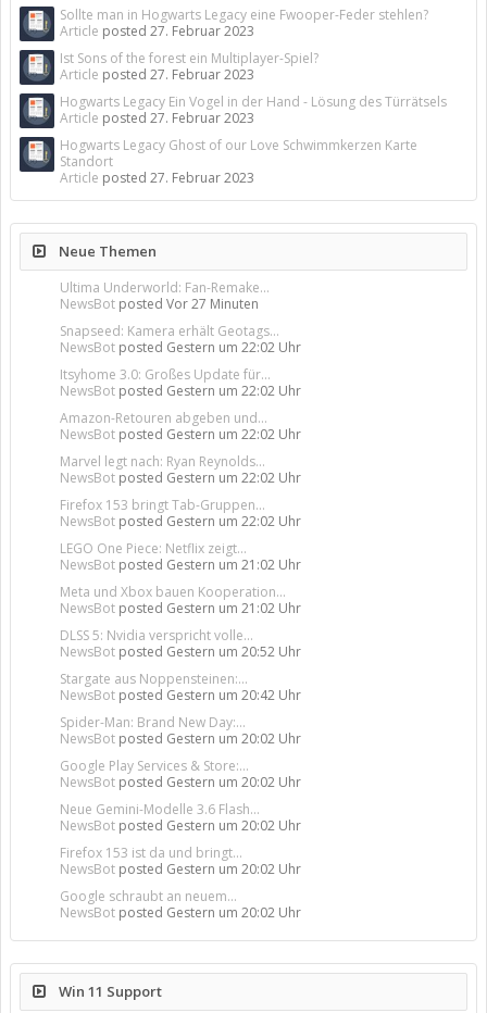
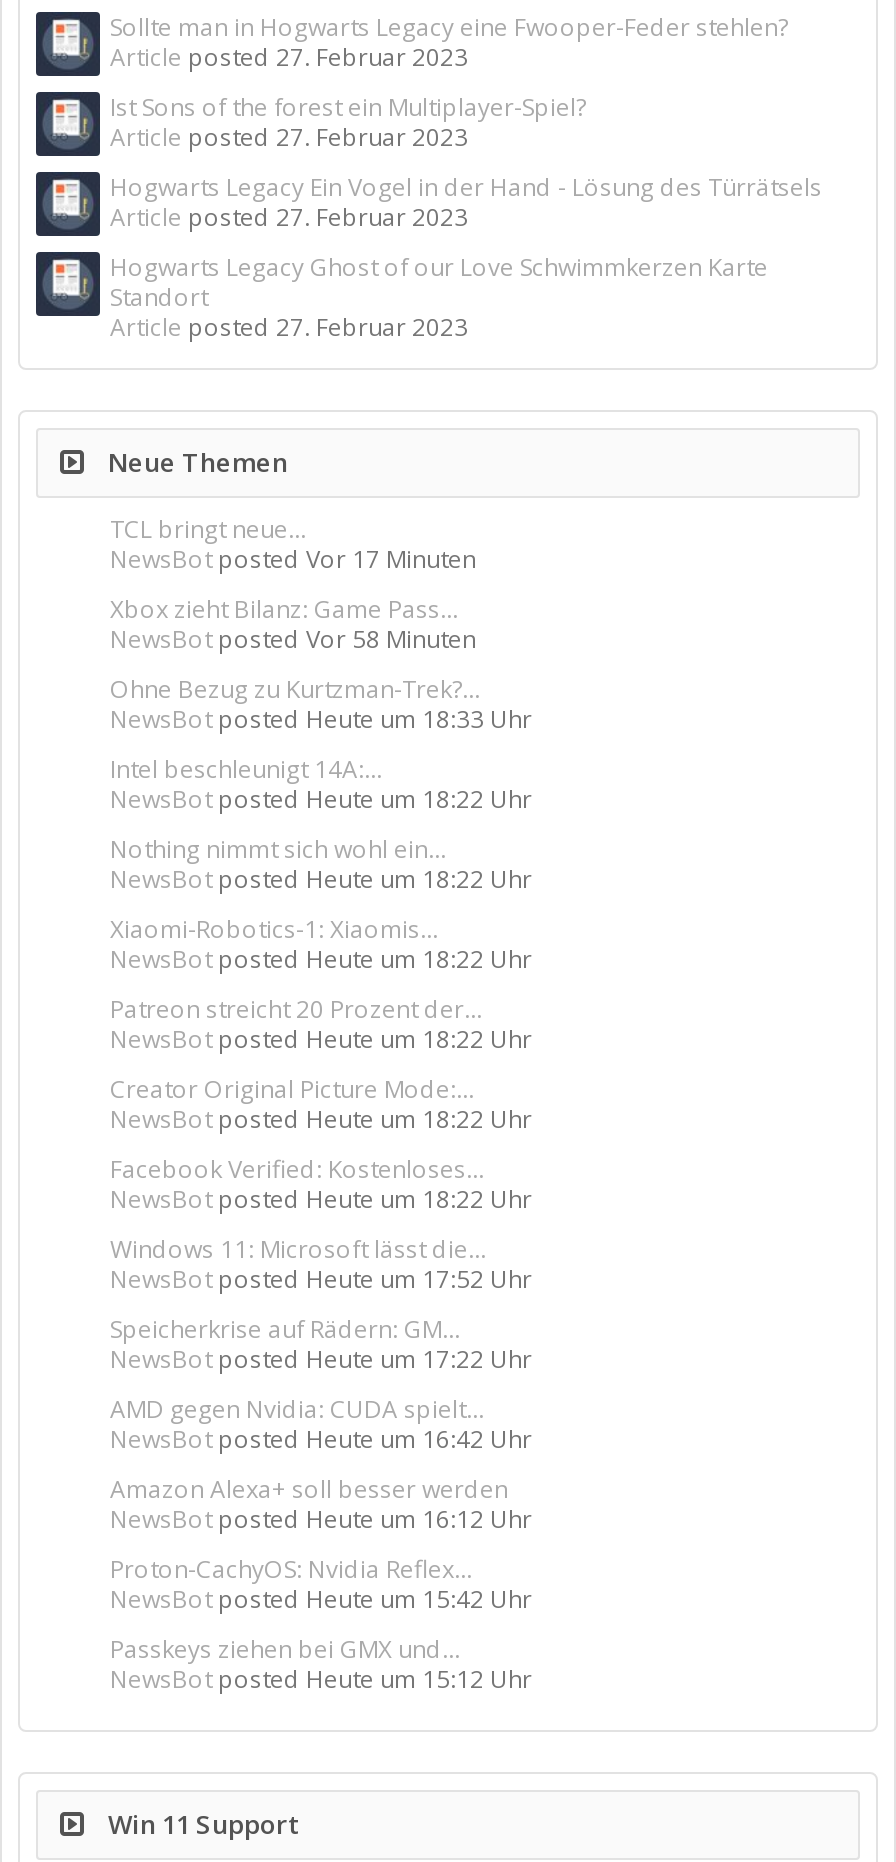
[60,278,270,313] Ultima Underworld: Fan-Remake... | NewsBotposted Vor 27 Minuten -> [110,512,476,576] TCL bringt neue... | NewsBotposted Vor 17 Minuten
[60,322,301,357] Snapseed: Kamera erhält Geotags... | NewsBot posted Gestern um 22:02 Uhr -> [110,592,476,656] Xbox zieht Bilanz: Game Pass... | NewsBot posted Vor 58 Minuten
[60,365,301,400] Itsyhome 3.0: Großes Update für... | NewsBot posted Gestern um 22:02 Uhr -> [110,672,532,736] Ohne Bezug zu Kurtzman-Trek?... | NewsBot posted Heute um 18:33 Uhr
[60,409,301,443] Amazon-Retouren abgeben und... | NewsBot posted Gestern um 22:02 Uhr -> [110,752,532,816] Intel beschleunigt 14A:... | NewsBot posted Heute um 18:22 Uhr
[60,452,301,487] Marvel legt nach: Ryan Reynolds... | NewsBot posted Gestern um 22:02 Uhr -> [110,832,532,896] Nothing nimmt sich wohl ein... | NewsBot posted Heute um 18:22 Uhr
[60,496,301,530] Firefox 153 bringt Tab-Gruppen... | NewsBot posted Gestern um 22:02 Uhr -> [110,912,532,976] Xiaomi-Robotics-1: Xiaomis... | NewsBot posted Heute um 18:22 Uhr
[60,539,301,574] LEGO One Piece: Netflix zeigt... | NewsBot posted Gestern um 21:02 Uhr -> [110,992,532,1056] Patreon streicht 20 Prozent der... | NewsBot posted Heute um 18:22 Uhr
[60,583,301,617] Meta und Xbox bauen Kooperation... | NewsBot posted Gestern um 21:02 Uhr -> [110,1072,532,1136] Creator Original Picture Mode:... | NewsBot posted Heute um 18:22 Uhr
[60,626,301,661] DLSS 5: Nvidia verspricht volle... | NewsBot posted Gestern um 20:52 Uhr -> [110,1152,532,1216] Facebook Verified: Kostenloses... | NewsBot posted Heute um 18:22 Uhr
[60,670,301,704] Stargate aus Noppensteinen:... | NewsBot posted Gestern um 20:42 Uhr -> [110,1232,532,1296] Windows 11: Microsoft lässt die... | NewsBot posted Heute um 17:52 Uhr
[60,713,301,748] Spider-Man: Brand New Day:... | NewsBot posted Gestern um 20:02 Uhr -> [110,1312,532,1376] Speicherkrise auf Rädern: GM... | NewsBot posted Heute um 17:22 Uhr
[60,756,301,791] Google Play Services & Store:... | NewsBot posted Gestern um 20:02 Uhr -> [110,1392,532,1456] AMD gegen Nvidia: CUDA spielt... | NewsBot posted Heute um 16:42 Uhr
[60,800,301,835] Neue Gemini-Modelle 3.6 Flash... | NewsBot posted Gestern um 20:02 Uhr -> [110,1472,532,1536] Amazon Alexa+ soll besser werden | NewsBot posted Heute um 16:12 Uhr
[60,843,301,878] Firefox 153 ist da und bringt... | NewsBot posted Gestern um 20:02 Uhr -> [110,1552,532,1616] Proton-CachyOS: Nvidia Reflex... | NewsBot posted Heute um 15:42 Uhr
[60,887,301,922] Google schraubt an neuem... | NewsBot posted Gestern um 20:02 Uhr -> [110,1632,532,1696] Passkeys ziehen bei GMX und... | NewsBot posted Heute um 15:12 Uhr

